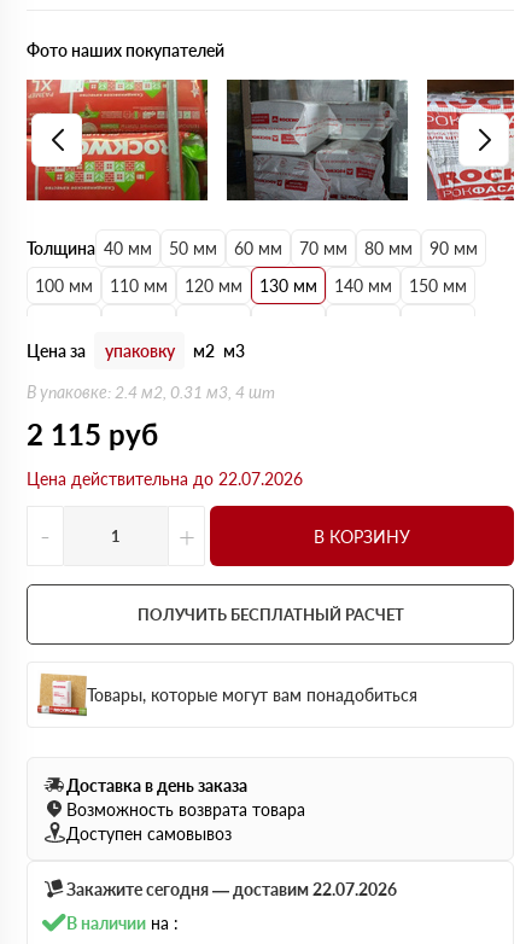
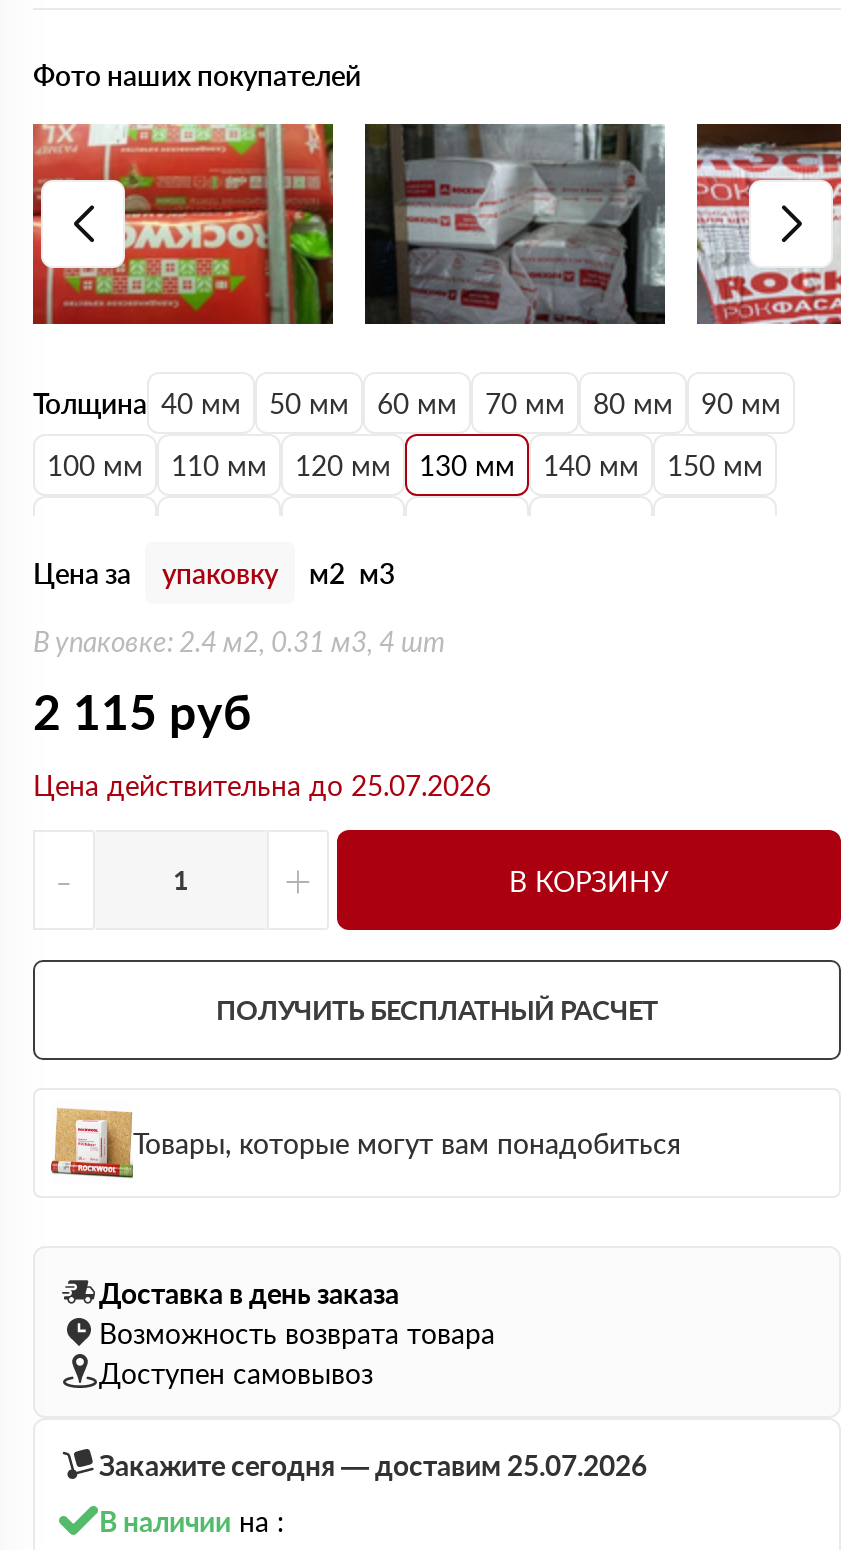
[27,468,303,489] Цена действительна до 22.07.2026 -> [33,768,491,802] Цена действительна до 25.07.2026
[66,878,397,899] Закажите сегодня — доставим 22.07.2026 -> [99,1447,647,1481] Закажите сегодня — доставим 25.07.2026

